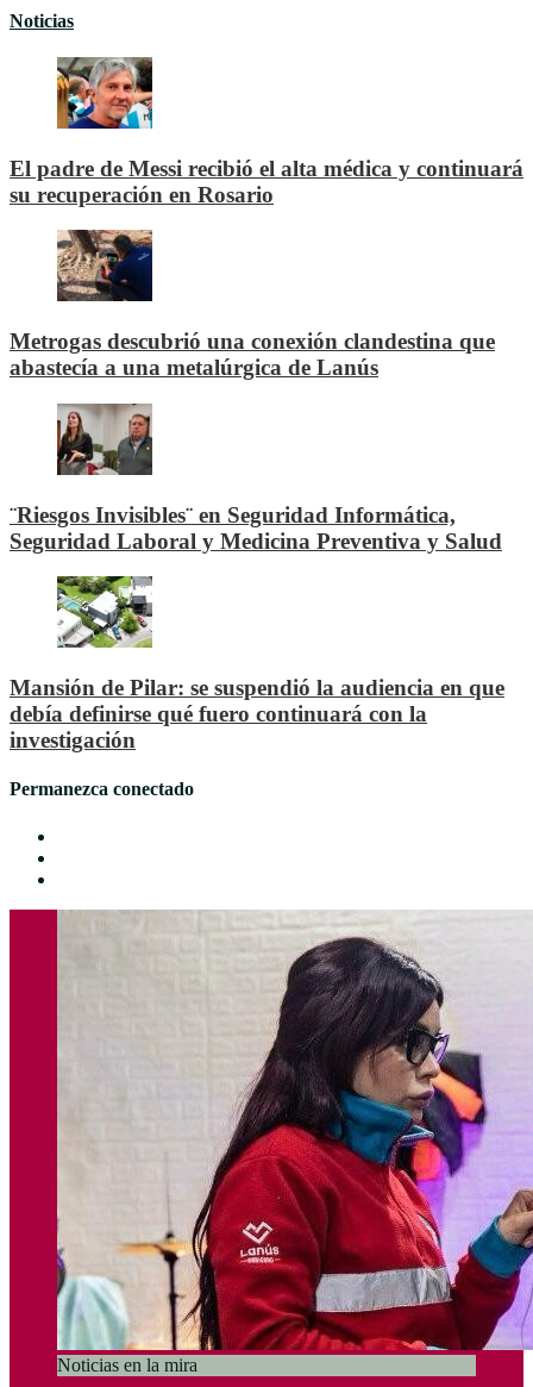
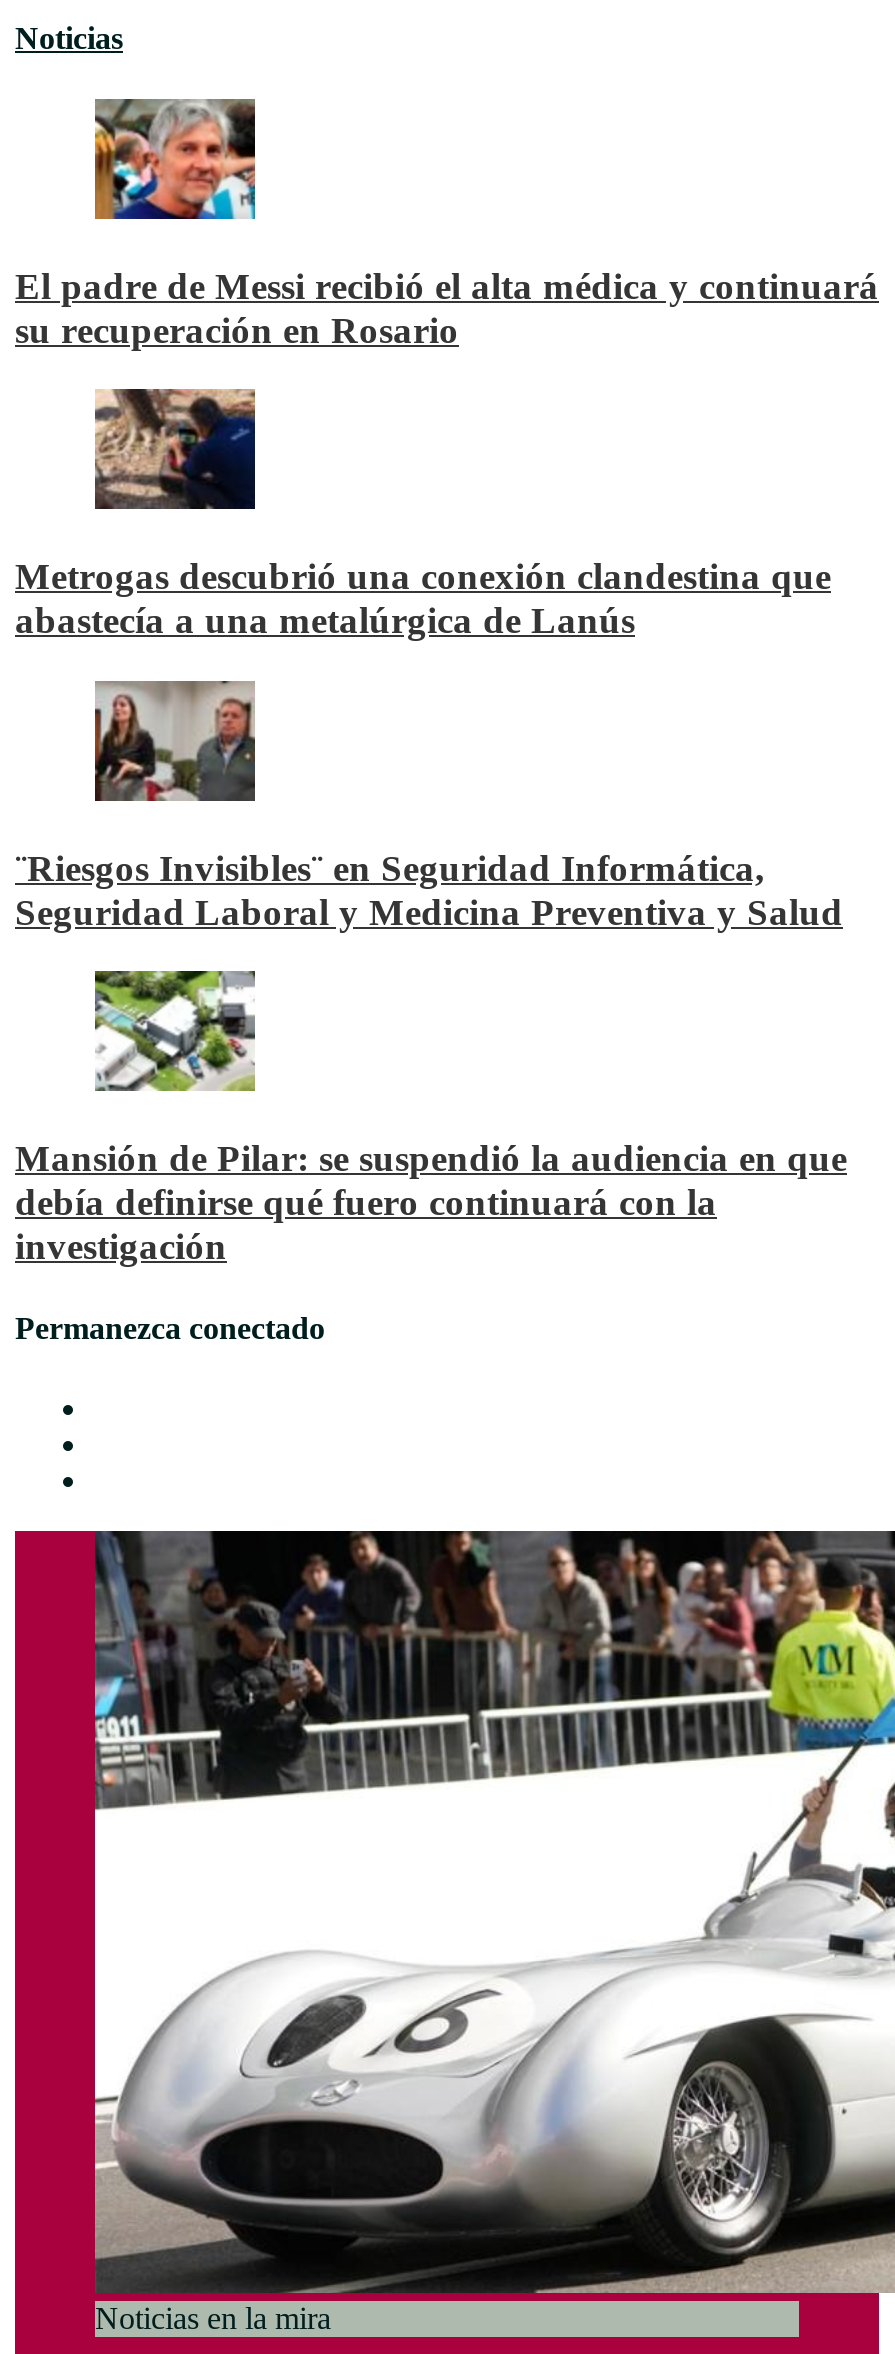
[56,910,529,1351] [image] -> [93,1529,889,2295] [image]

